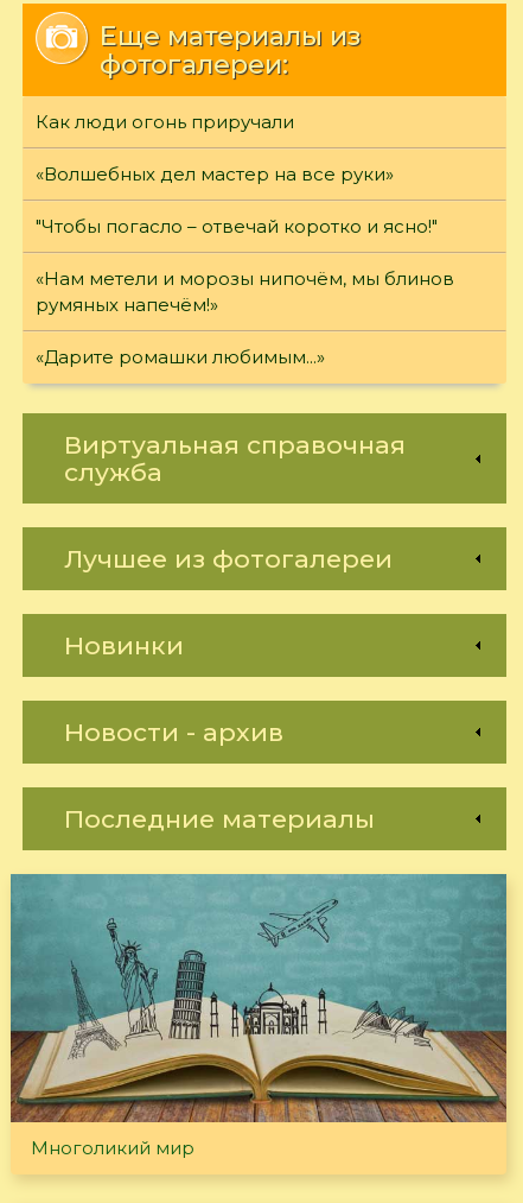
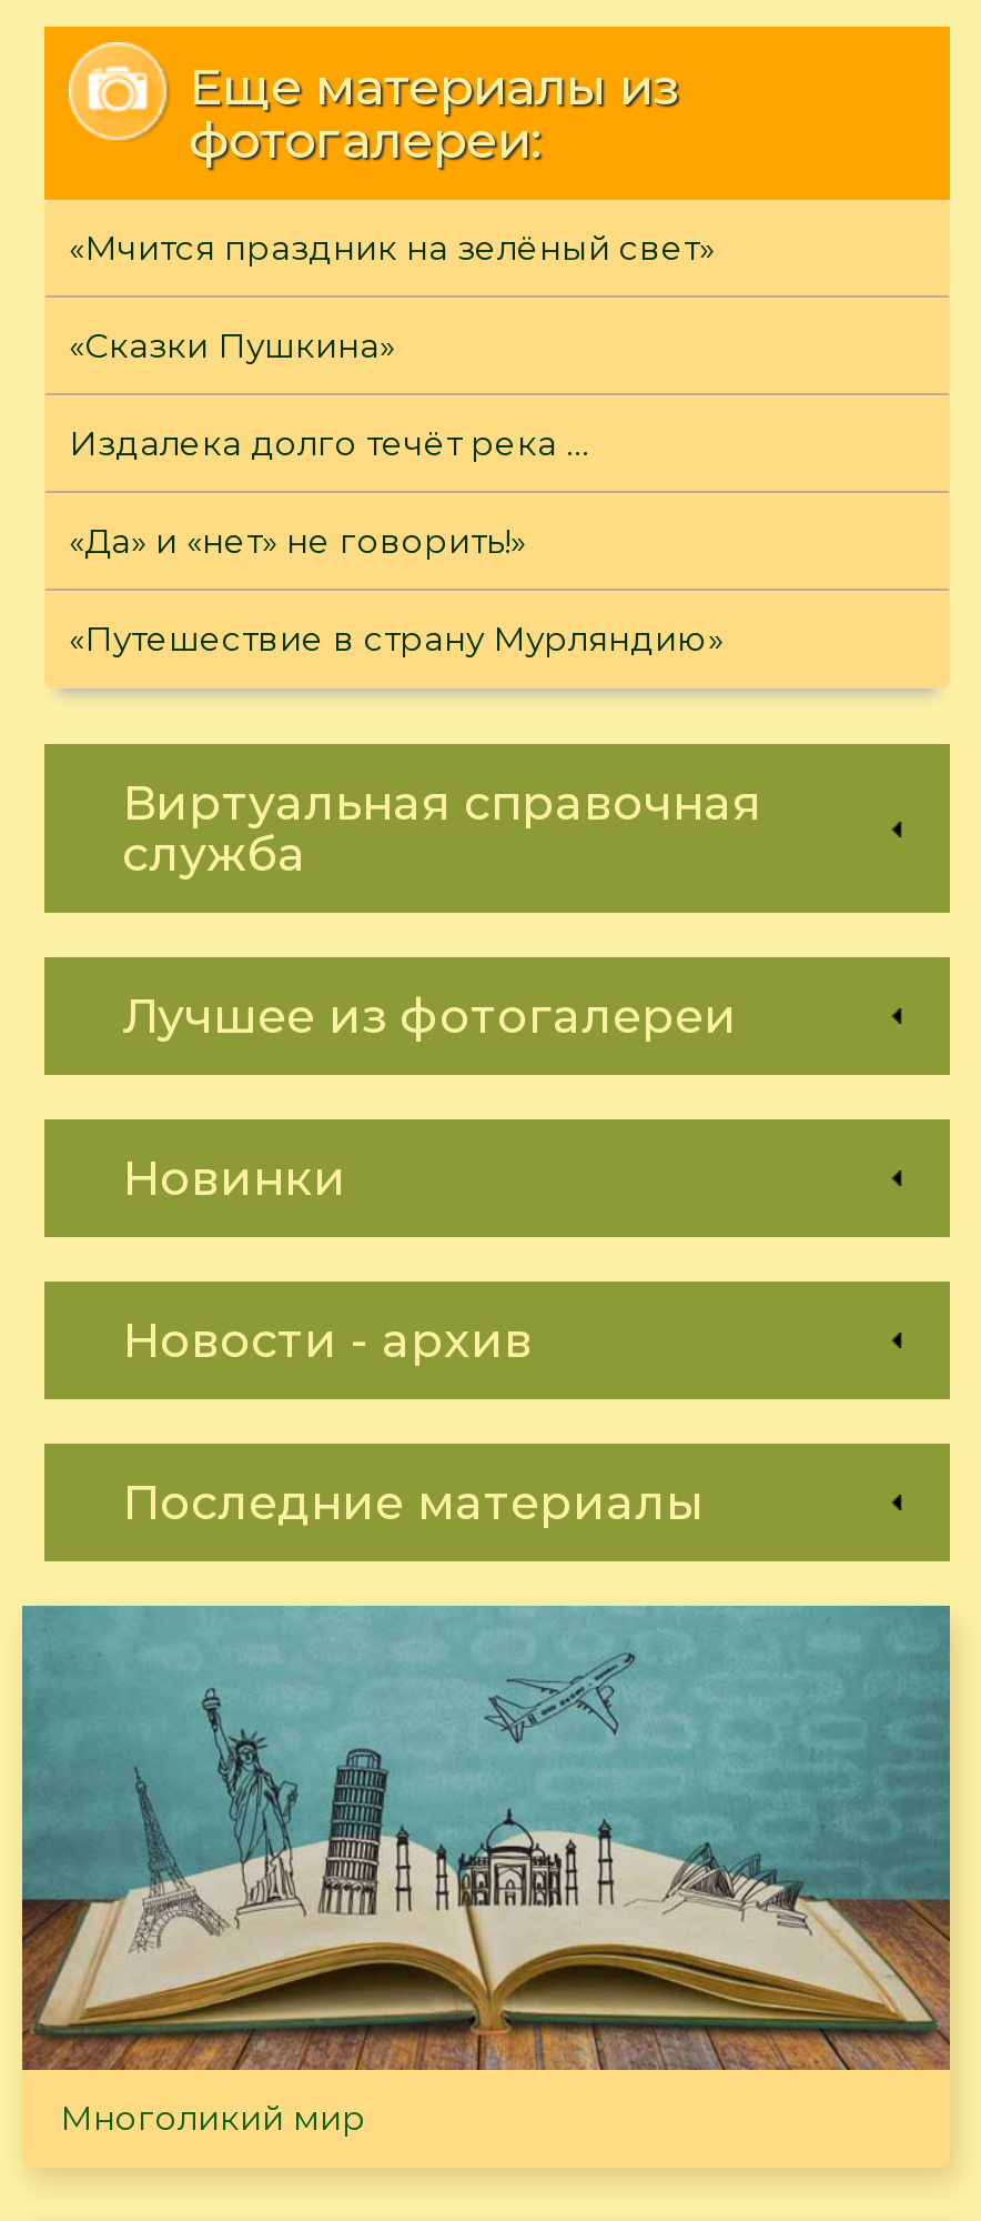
[36,110,294,133] Как люди огонь приручали -> [69,226,715,268] «Мчится праздник на зелёный свет»
[36,162,394,185] «Волшебных дел мастер на все руки» -> [69,323,395,366] «Сказки Пушкина»
[36,214,438,237] "Чтобы погасло – отвечай коротко и ясно!" -> [69,421,590,463] Издалека долго течёт река …
[36,267,454,315] «Нам метели и морозы нипочём, мы блинов | румяных напечём!» -> [69,519,526,561] «Да» и «нет» не говорить!»
[36,345,325,368] «Дарите ромашки любимым...» -> [69,617,724,659] «Путешествие в страну Мурляндию»

